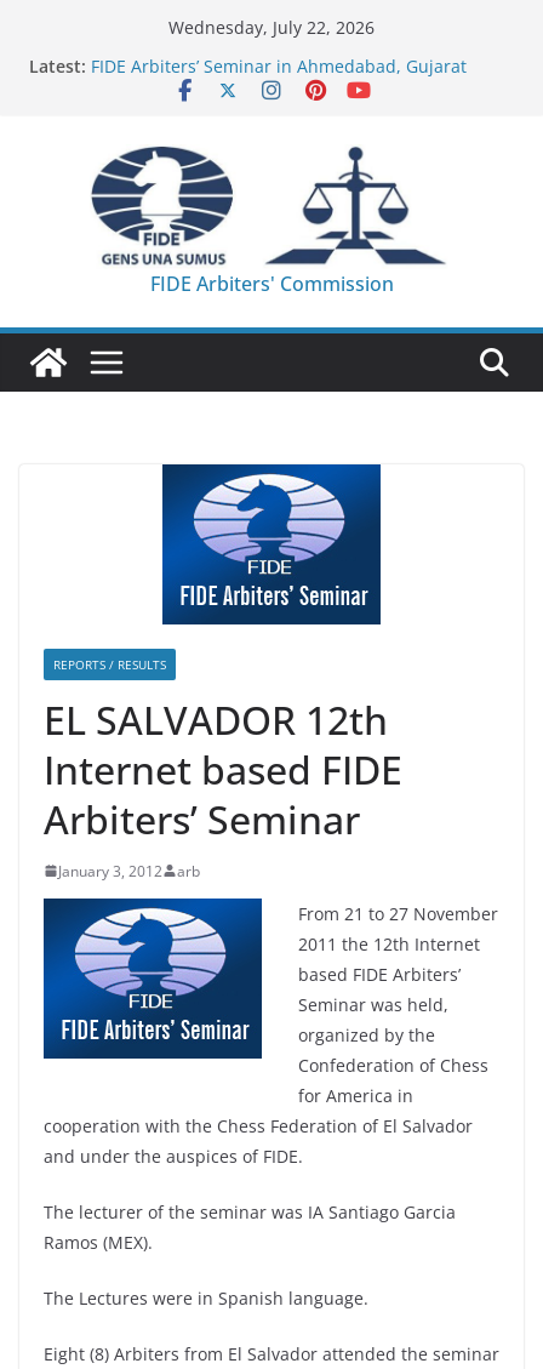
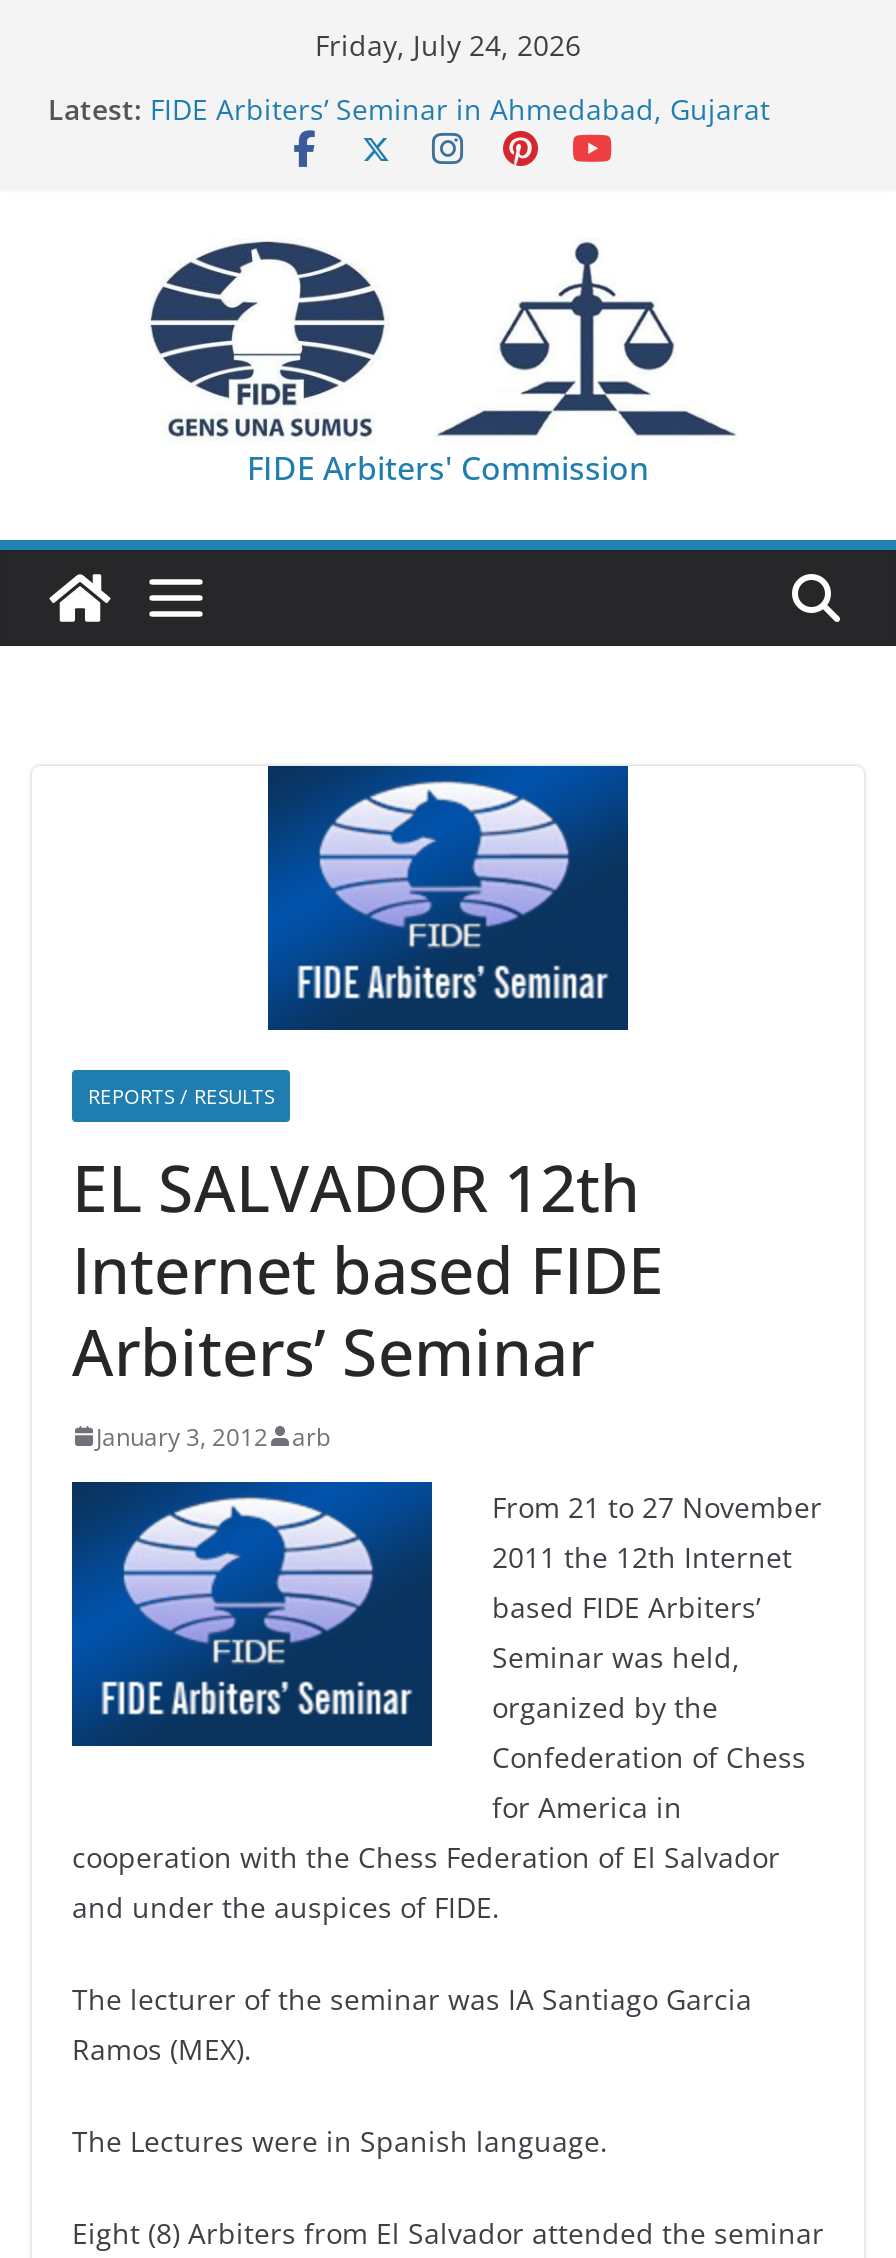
[168,16,375,39] Wednesday, July 22, 2026 -> [315,26,581,64] Friday, July 24, 2026

